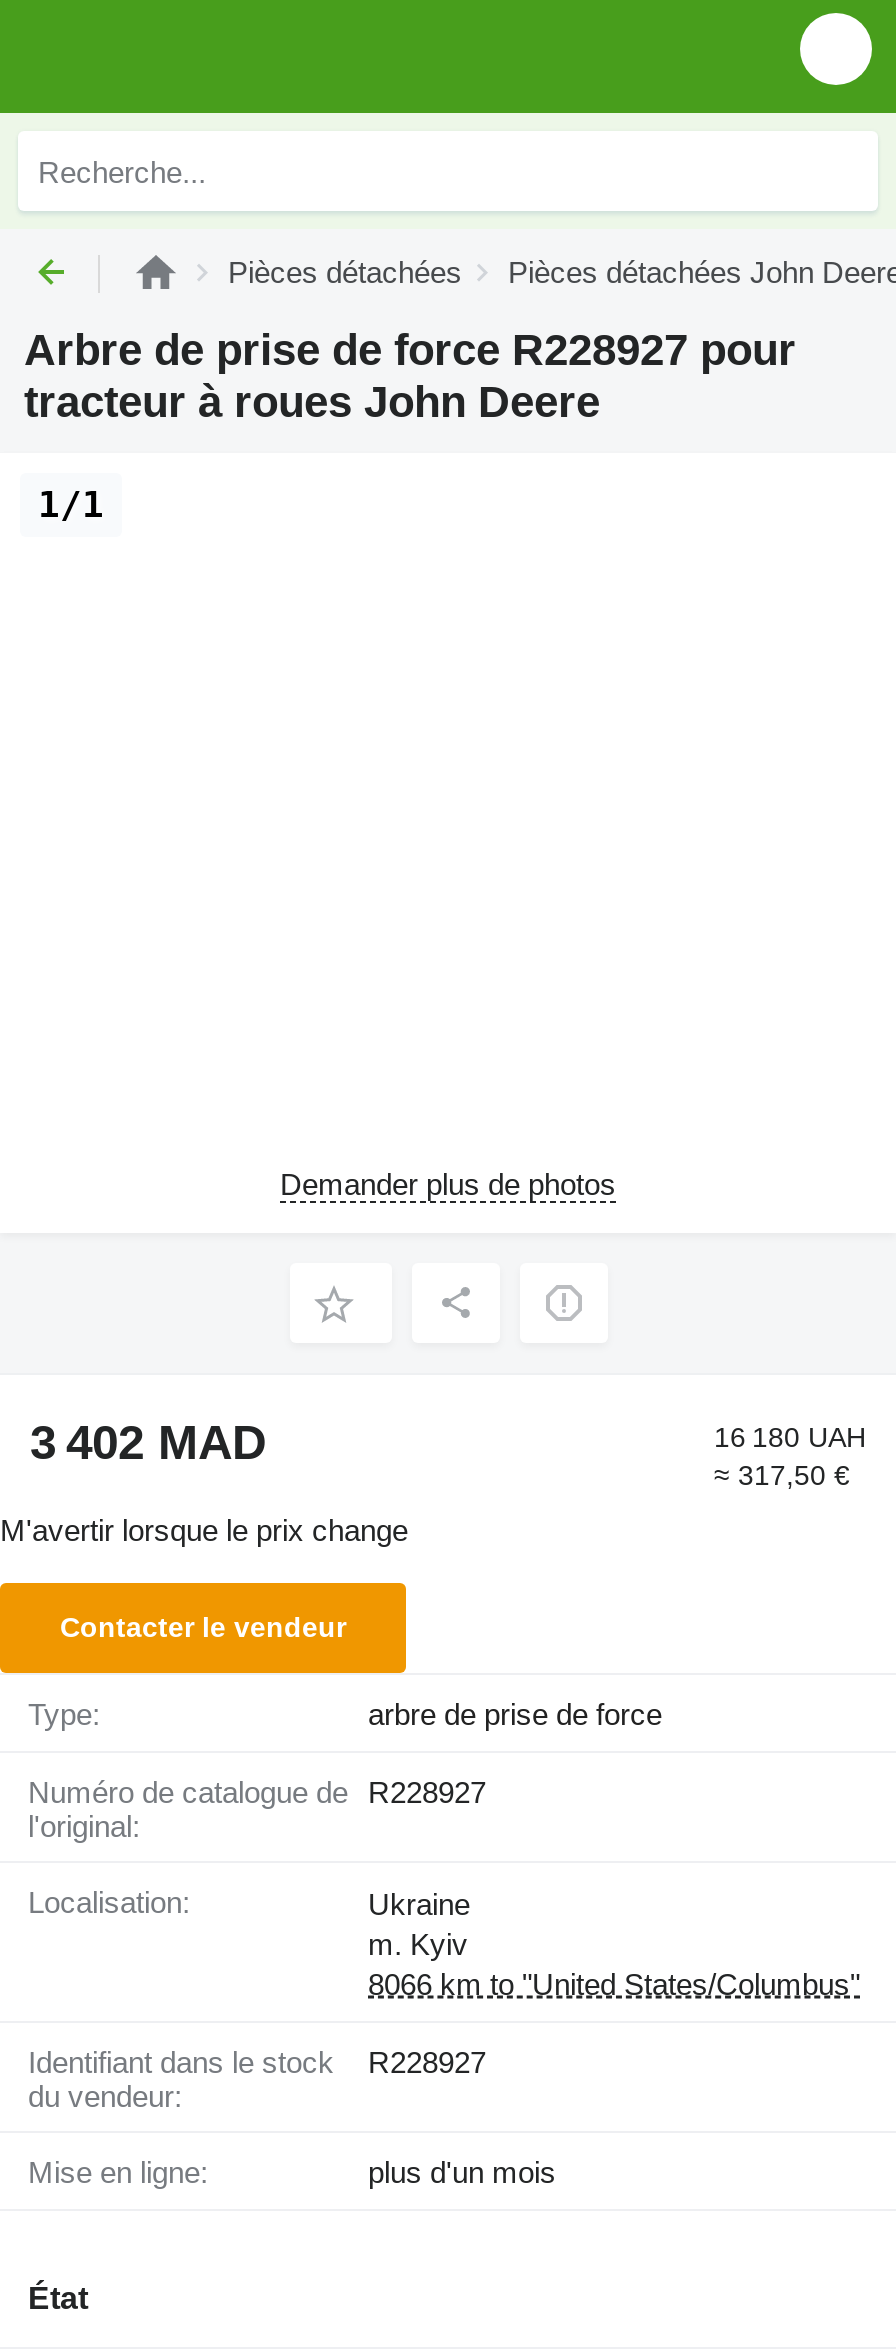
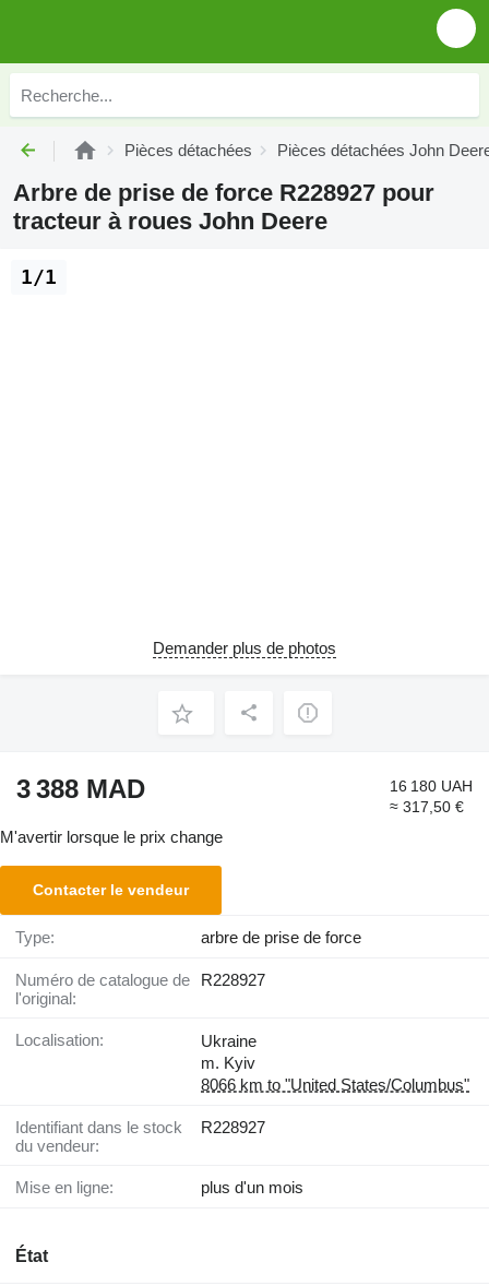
[30,1416,266,1470] 3 402 MAD -> [16,774,145,804] 3 388 MAD

